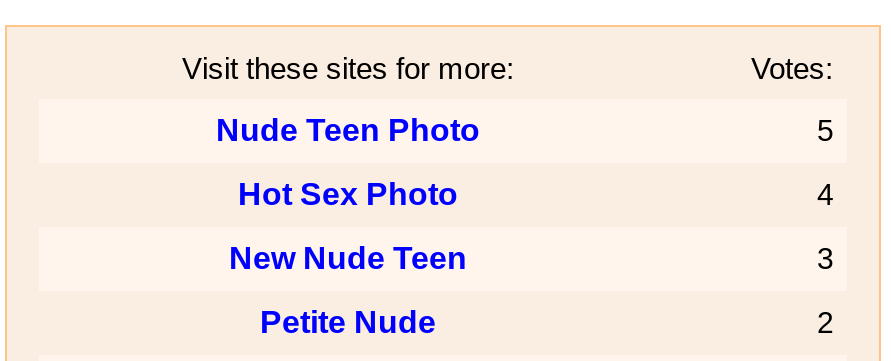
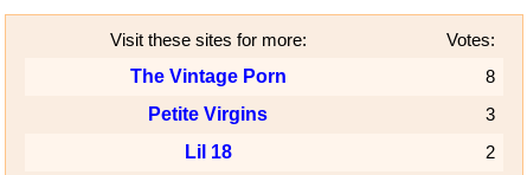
[216,113,833,275] Nude Teen Photo | 5 | Hot Sex Photo | 4 | New Nude Teen -> [130,66,495,124] The Vintage Porn | 8 | Petite Virgins
[260,305,436,339] Petite Nude -> [184,142,232,162] Lil 18

